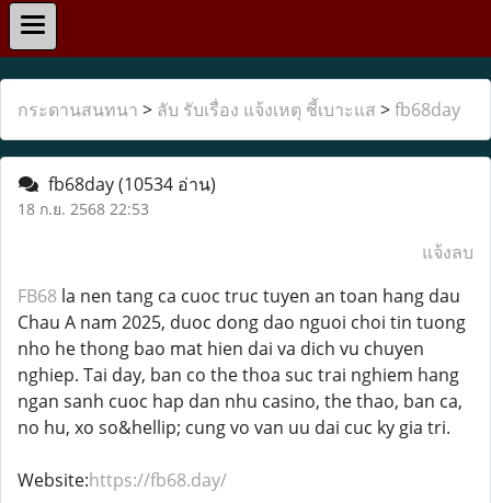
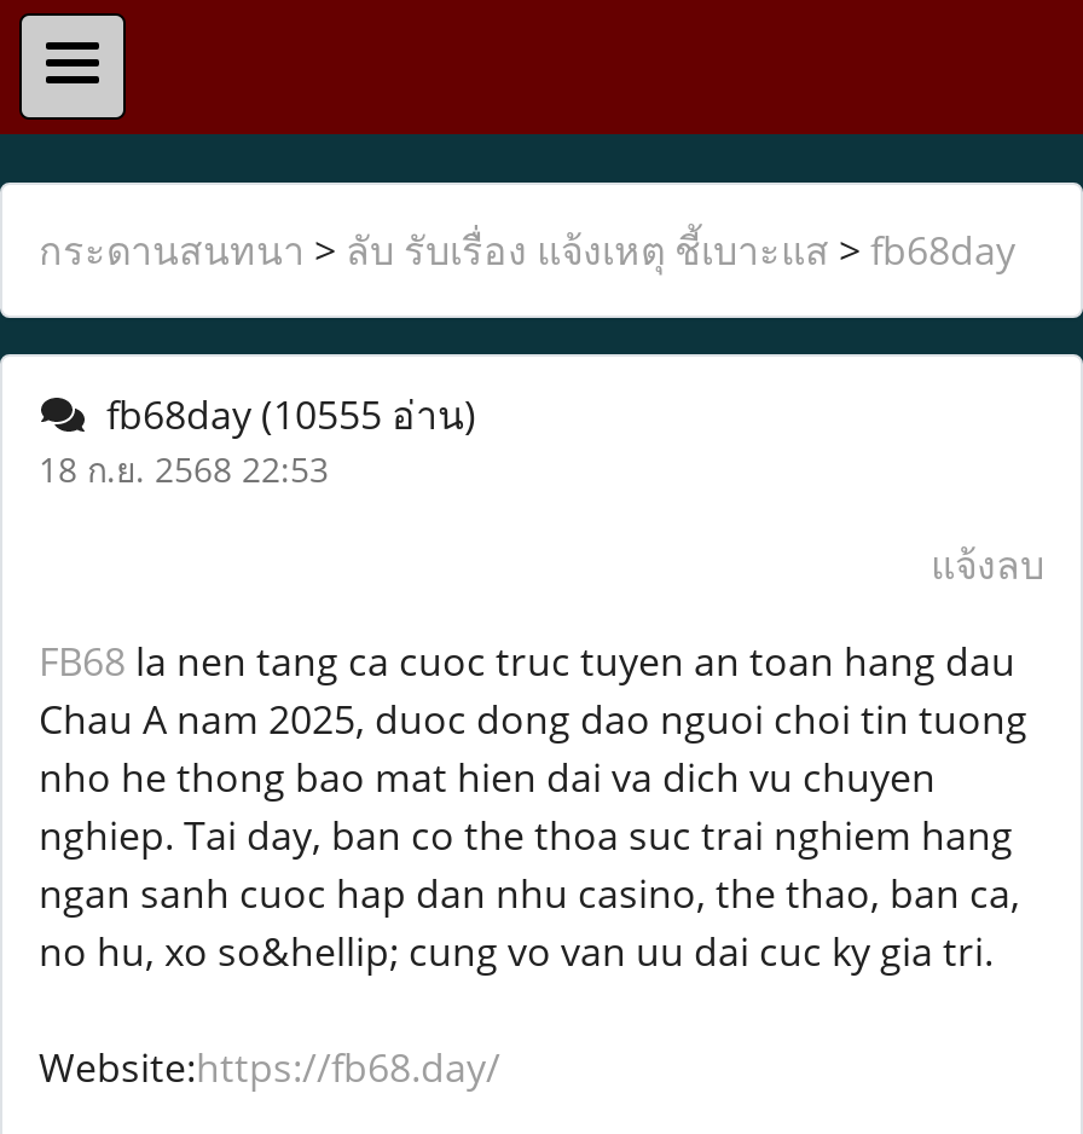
[39,172,216,196] fb68day (10534 อ่าน) -> [87,388,476,441] fb68day (10555 อ่าน)

